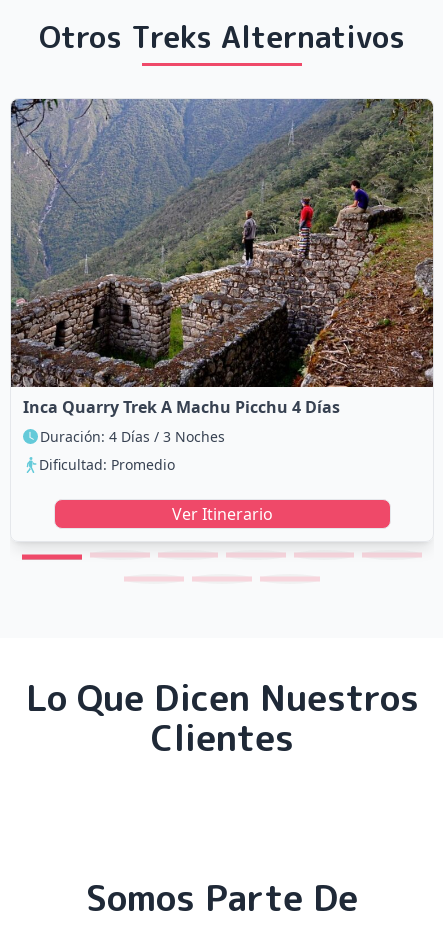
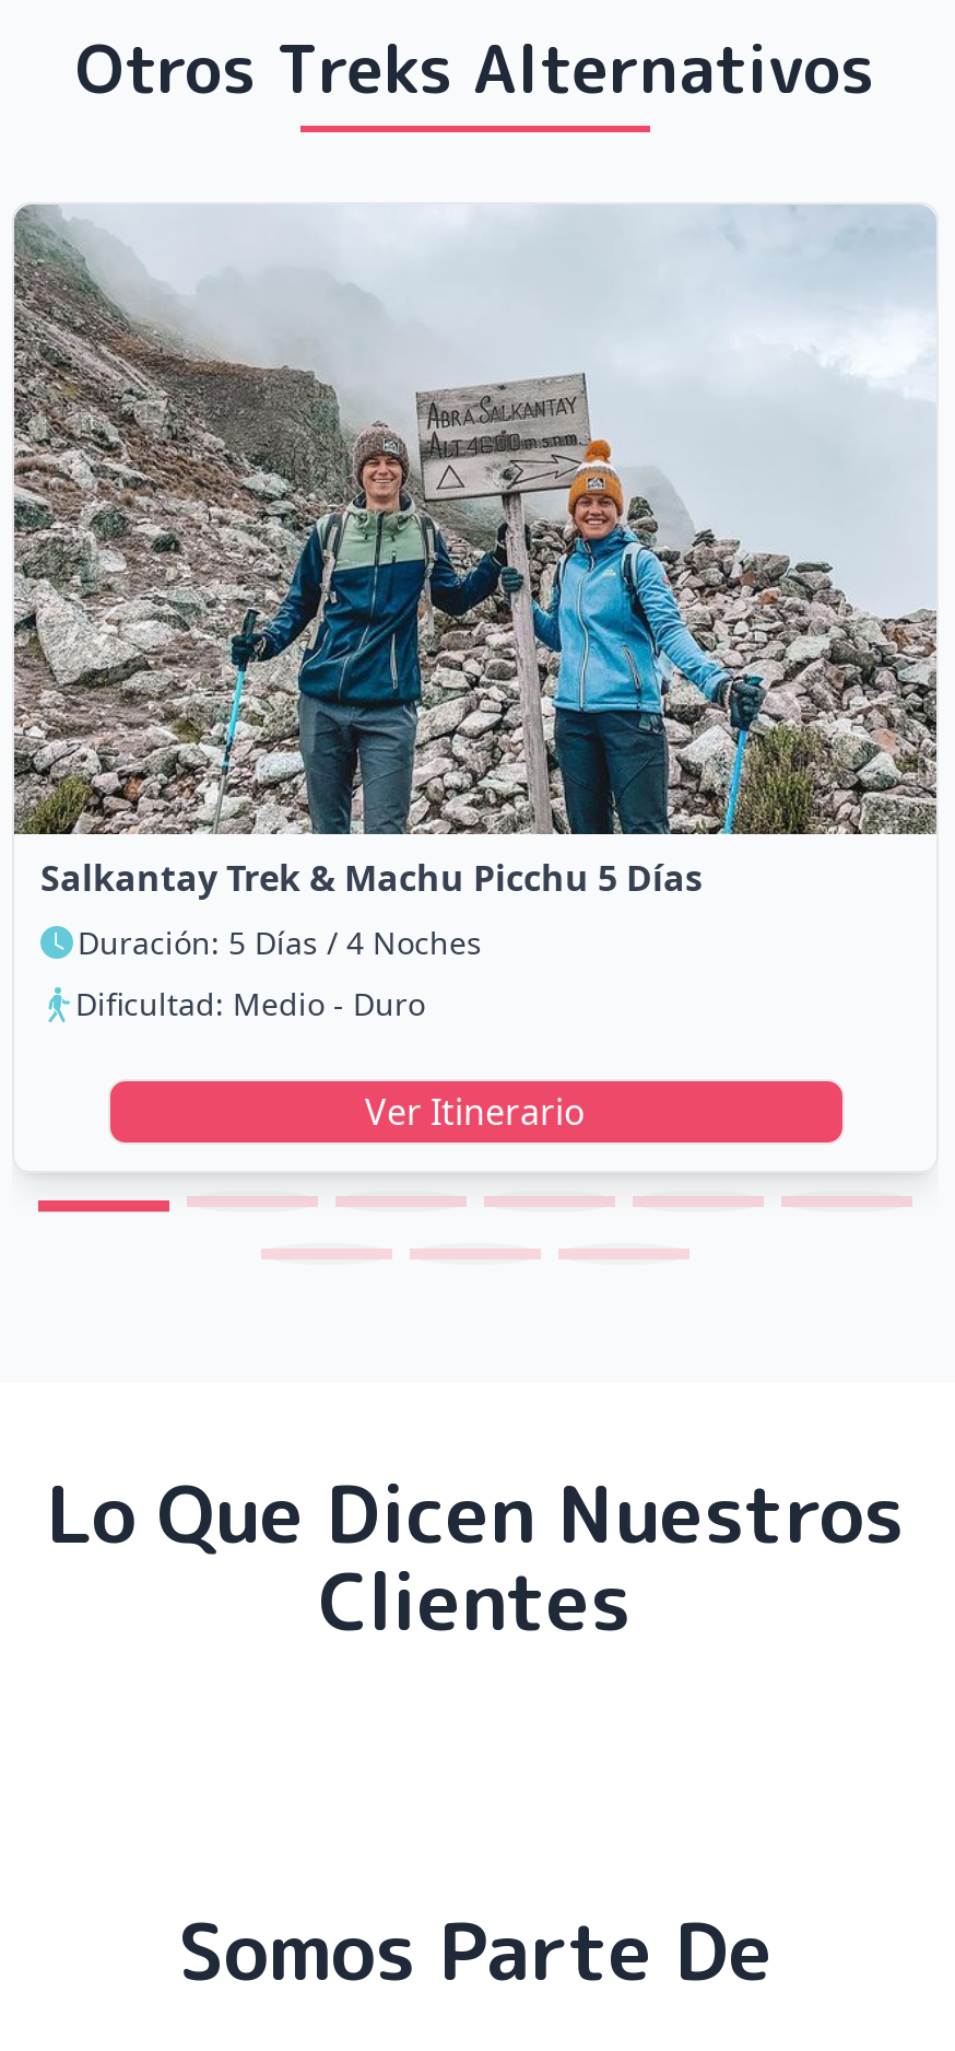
[11,98,434,446] [image] | Inca Quarry Trek A Machu Picchu 4 Días | Duración: 4 Días / 3 Noches -> [12,204,936,963] [image] | Salkantay Trek & Machu Picchu 5 Días | Duración: 5 Días / 4 Noches
[39,455,175,474] Dificultad: Promedio -> [75,983,425,1024] Dificultad: Medio - Duro

